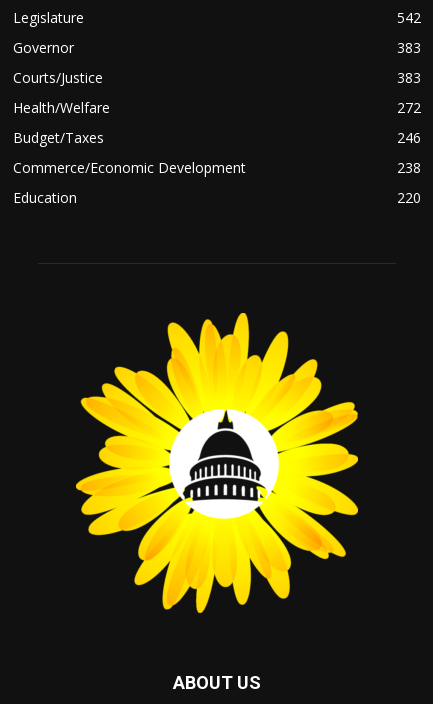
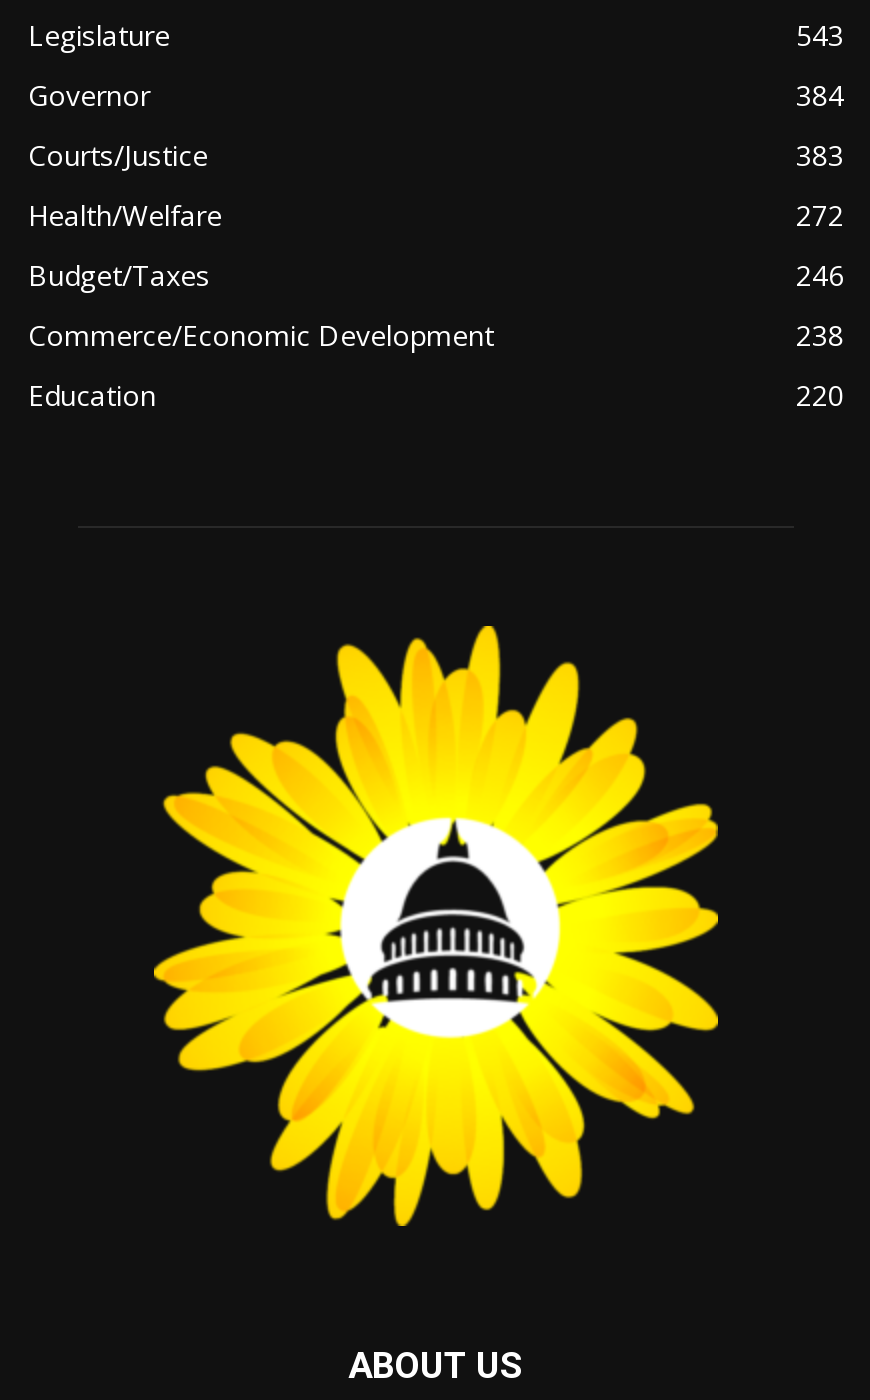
[397,8,421,27] 542 -> [796,16,844,54] 543
[397,38,421,57] 383 -> [796,76,844,114] 384

